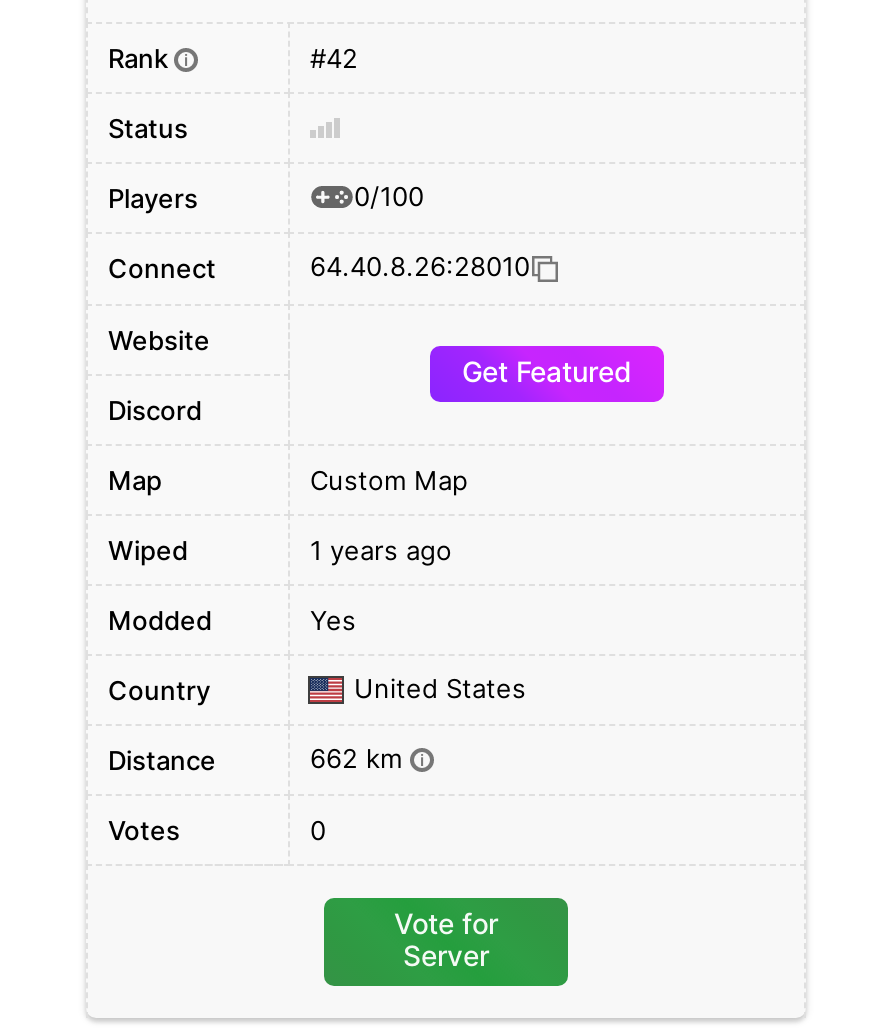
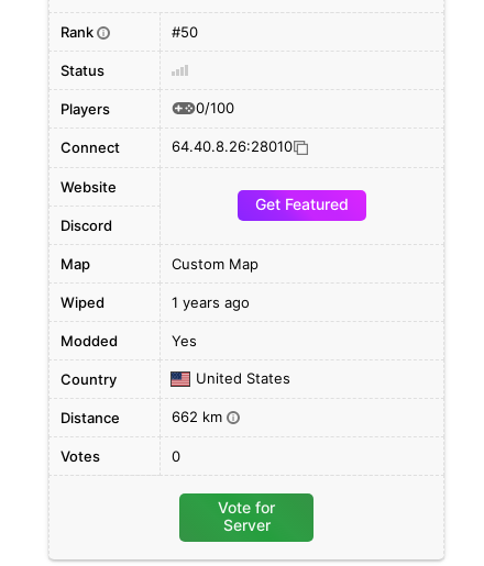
[310,42,358,74] #42 -> [172,23,198,41] #50

